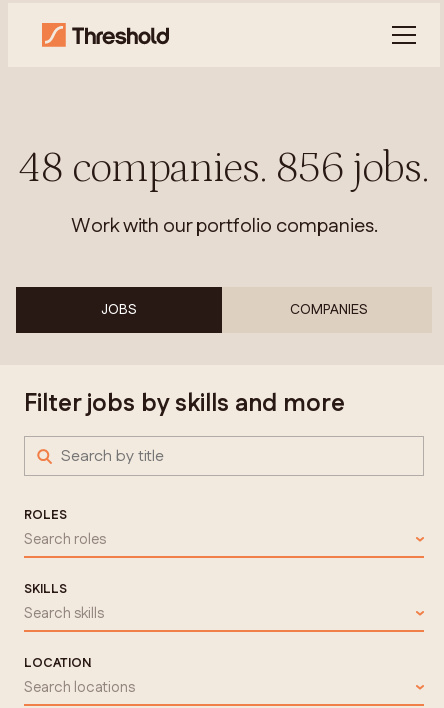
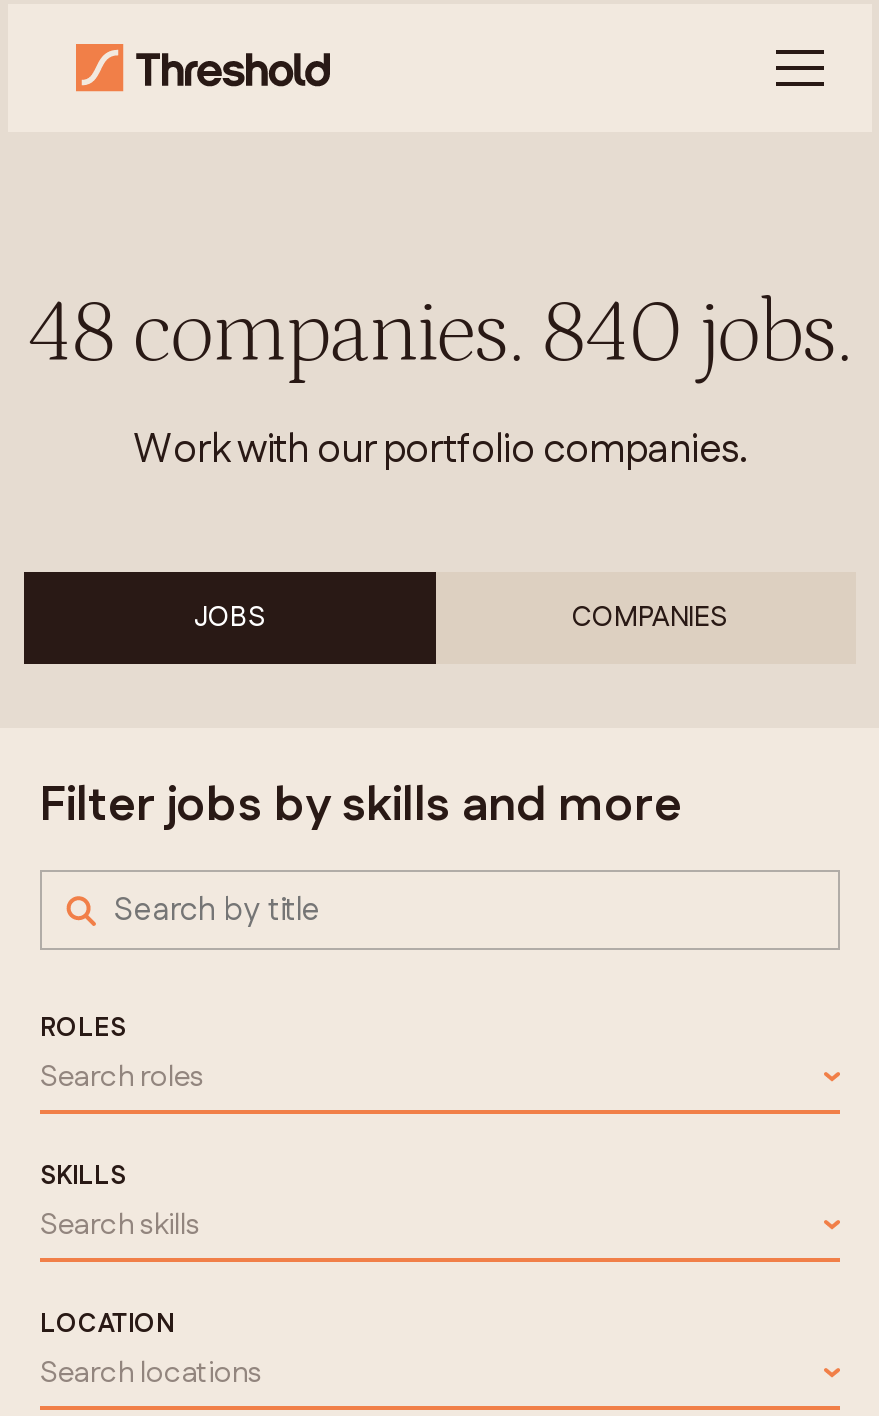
[19,143,429,193] 48 companies. 856 jobs. -> [29,284,851,384] 48 companies. 840 jobs.

